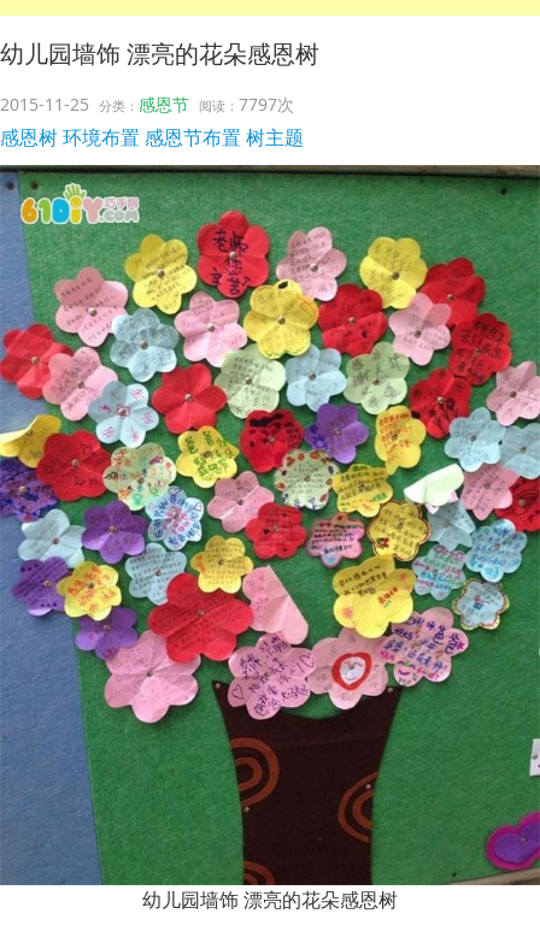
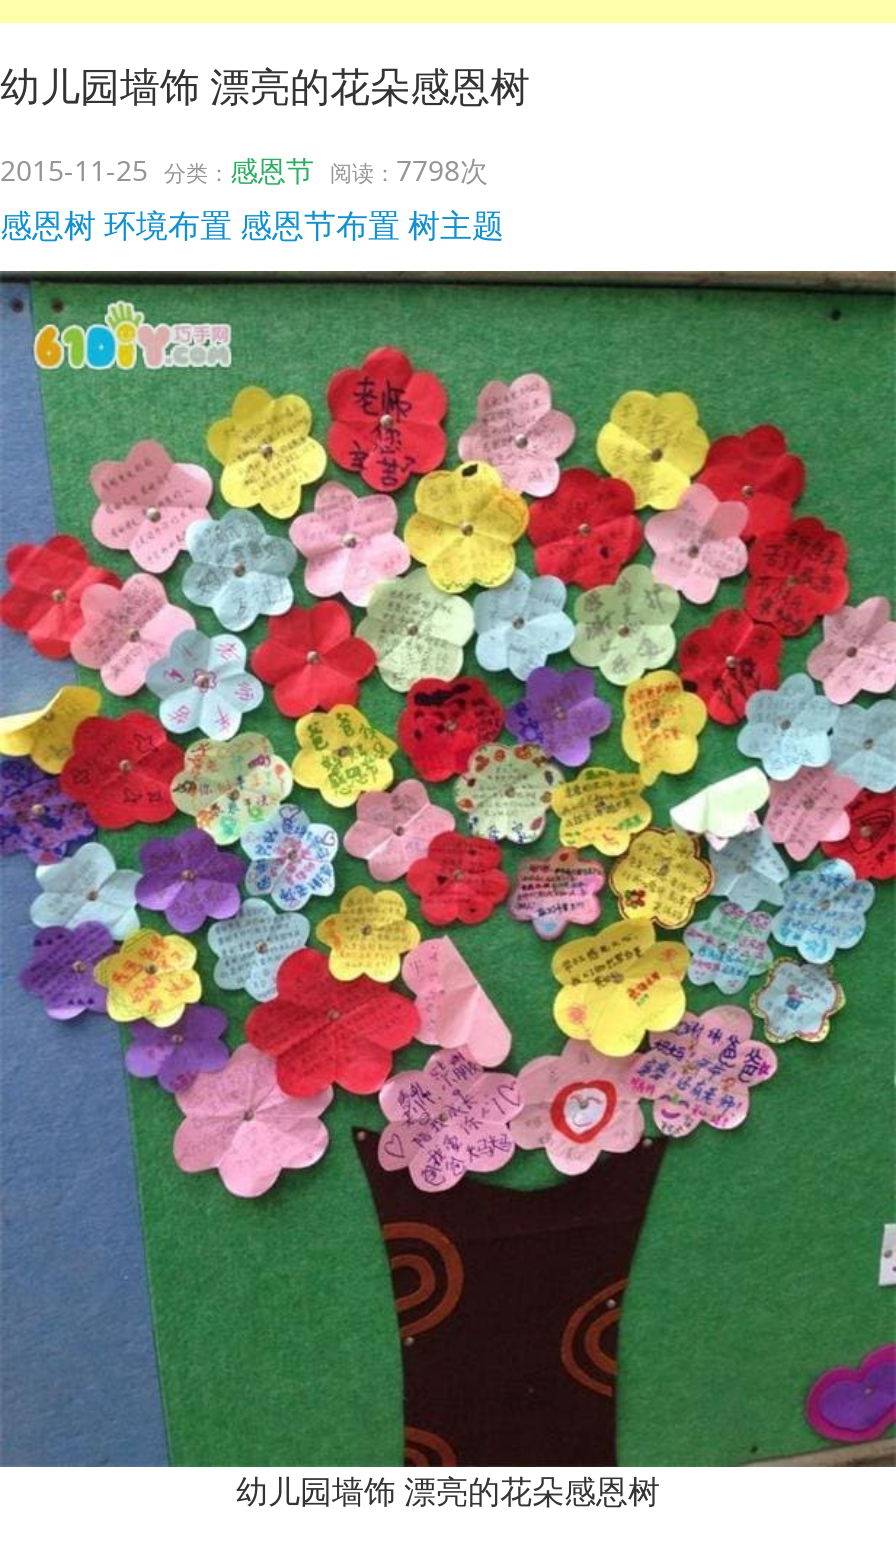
[0,92,294,115] 2015-11-25分类：感恩节 阅读：7797次 -> [0,150,488,188] 2015-11-25分类：感恩节 阅读：7798次

